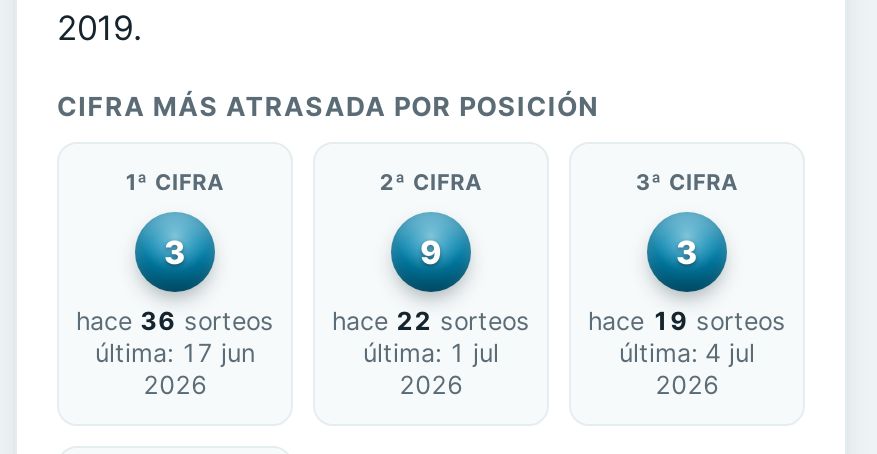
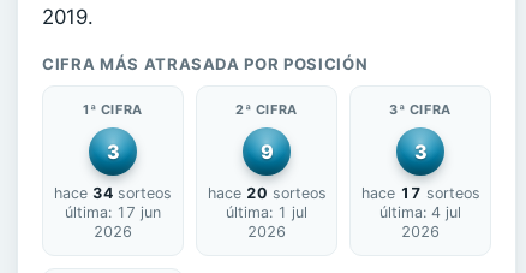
[76,305,274,335] hace 36 sorteos -> [54,184,172,202] hace 34 sorteos
[332,305,530,335] hace 22 sorteos -> [207,184,326,202] hace 20 sorteos
[588,305,786,335] hace 19 sorteos -> [361,184,480,202] hace 17 sorteos

